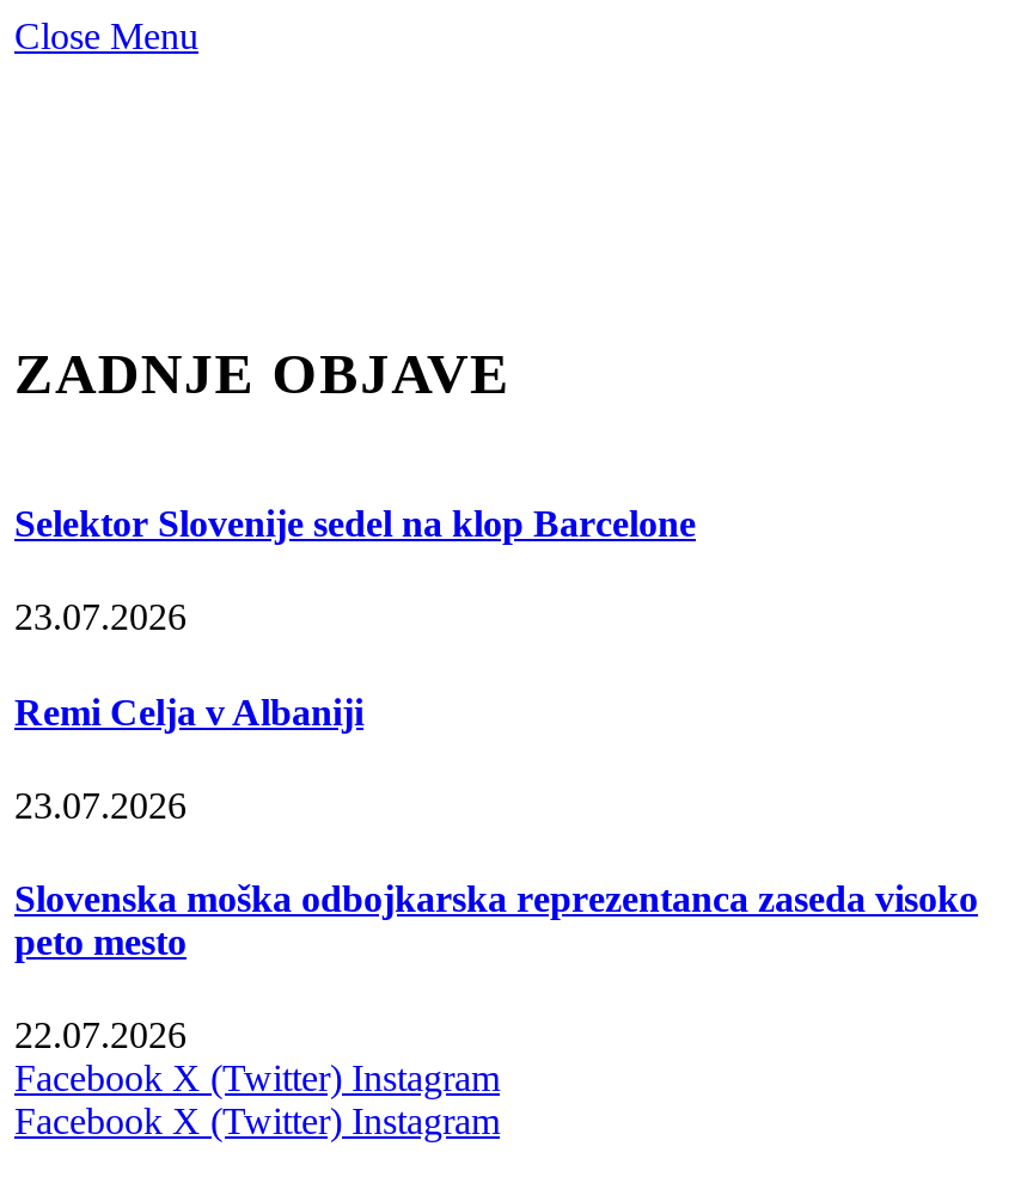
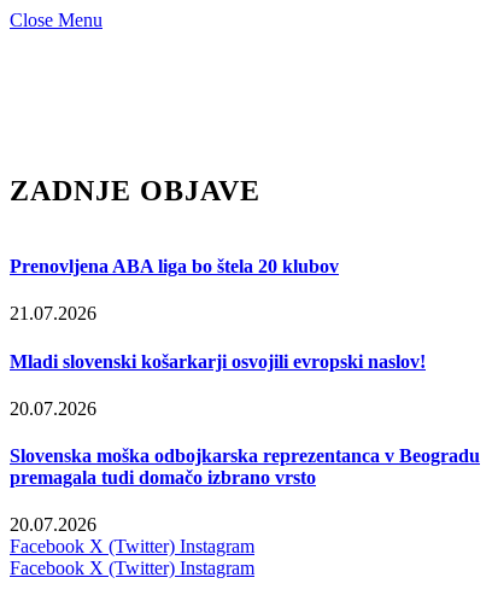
[14,504,696,544] Selektor Slovenije sedel na klop Barcelone -> [10,256,339,277] Prenovljena ABA liga bo štela 20 klubov
[14,597,187,638] 23.07.2026 -> [10,303,96,324] 21.07.2026
[14,691,363,732] Remi Celja v Albaniji -> [10,351,426,371] Mladi slovenski košarkarji osvojili evropski naslov!
[14,785,187,826] 23.07.2026 -> [10,398,96,419] 20.07.2026
[14,879,978,962] Slovenska moška odbojkarska reprezentanca zaseda visoko | peto mesto -> [10,446,480,488] Slovenska moška odbojkarska reprezentanca v Beogradu | premagala tudi domačo izbrano vrsto
[14,1016,187,1056] 22.07.2026 -> [10,515,96,535] 20.07.2026

